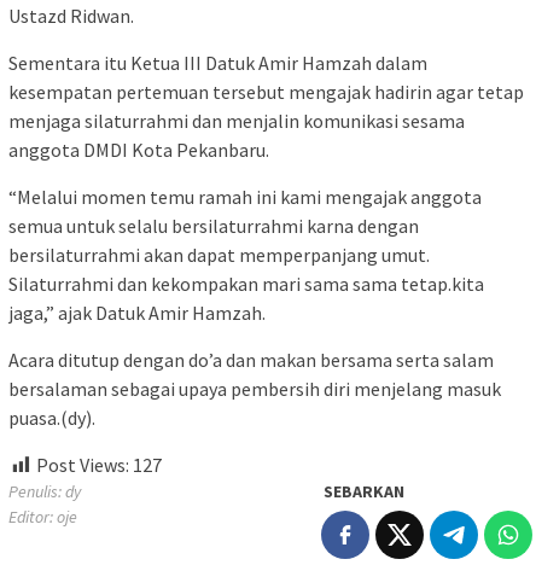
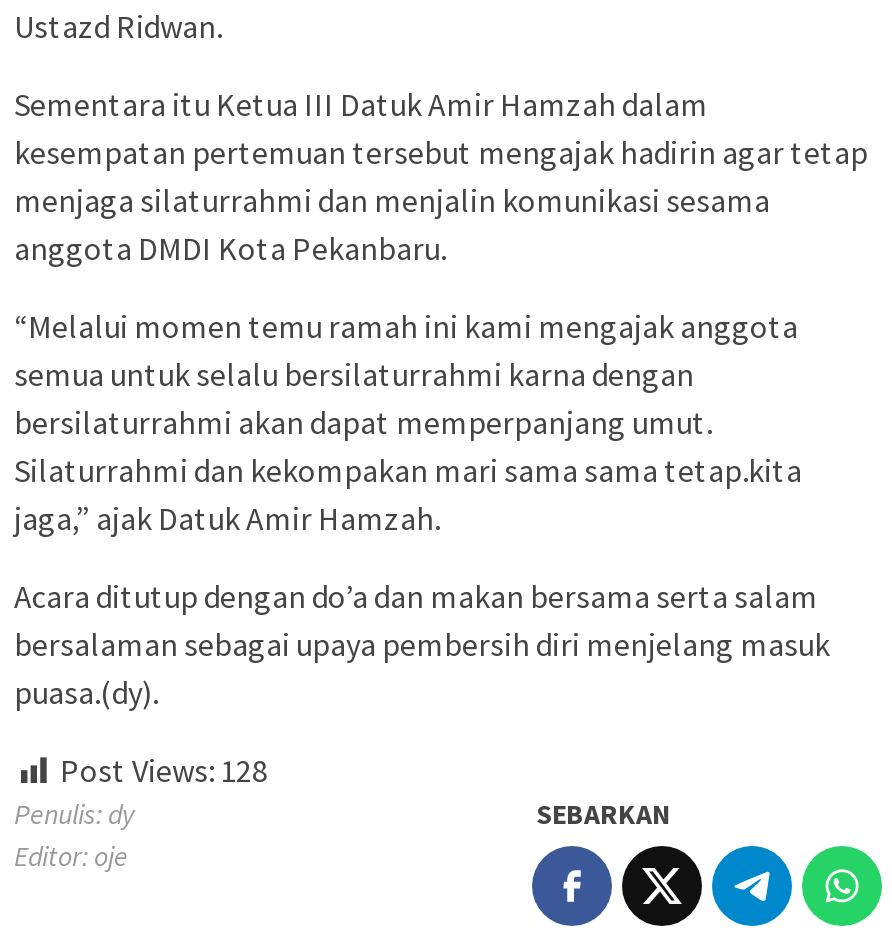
[36,453,162,477] Post Views: 127 -> [60,751,268,791] Post Views: 128

